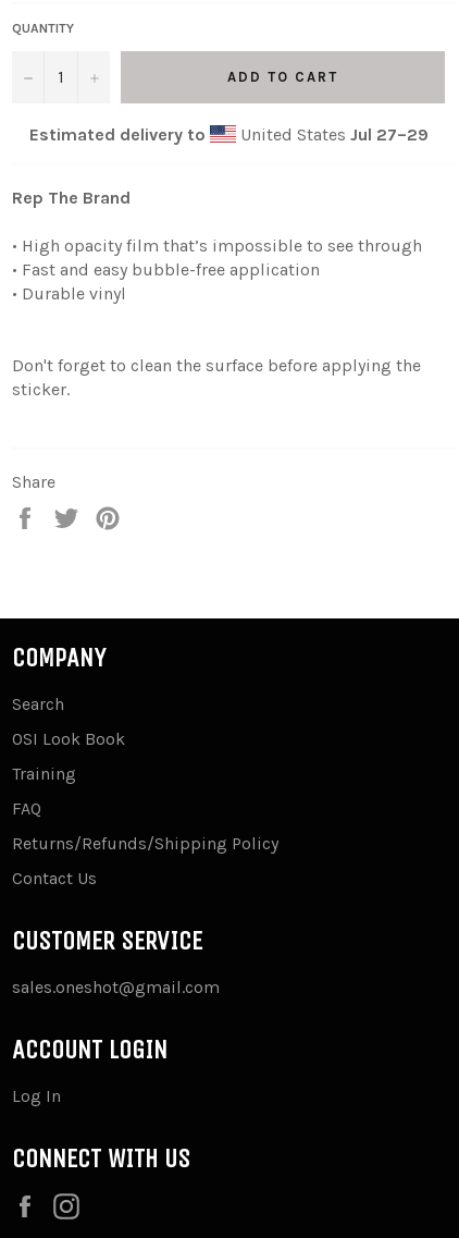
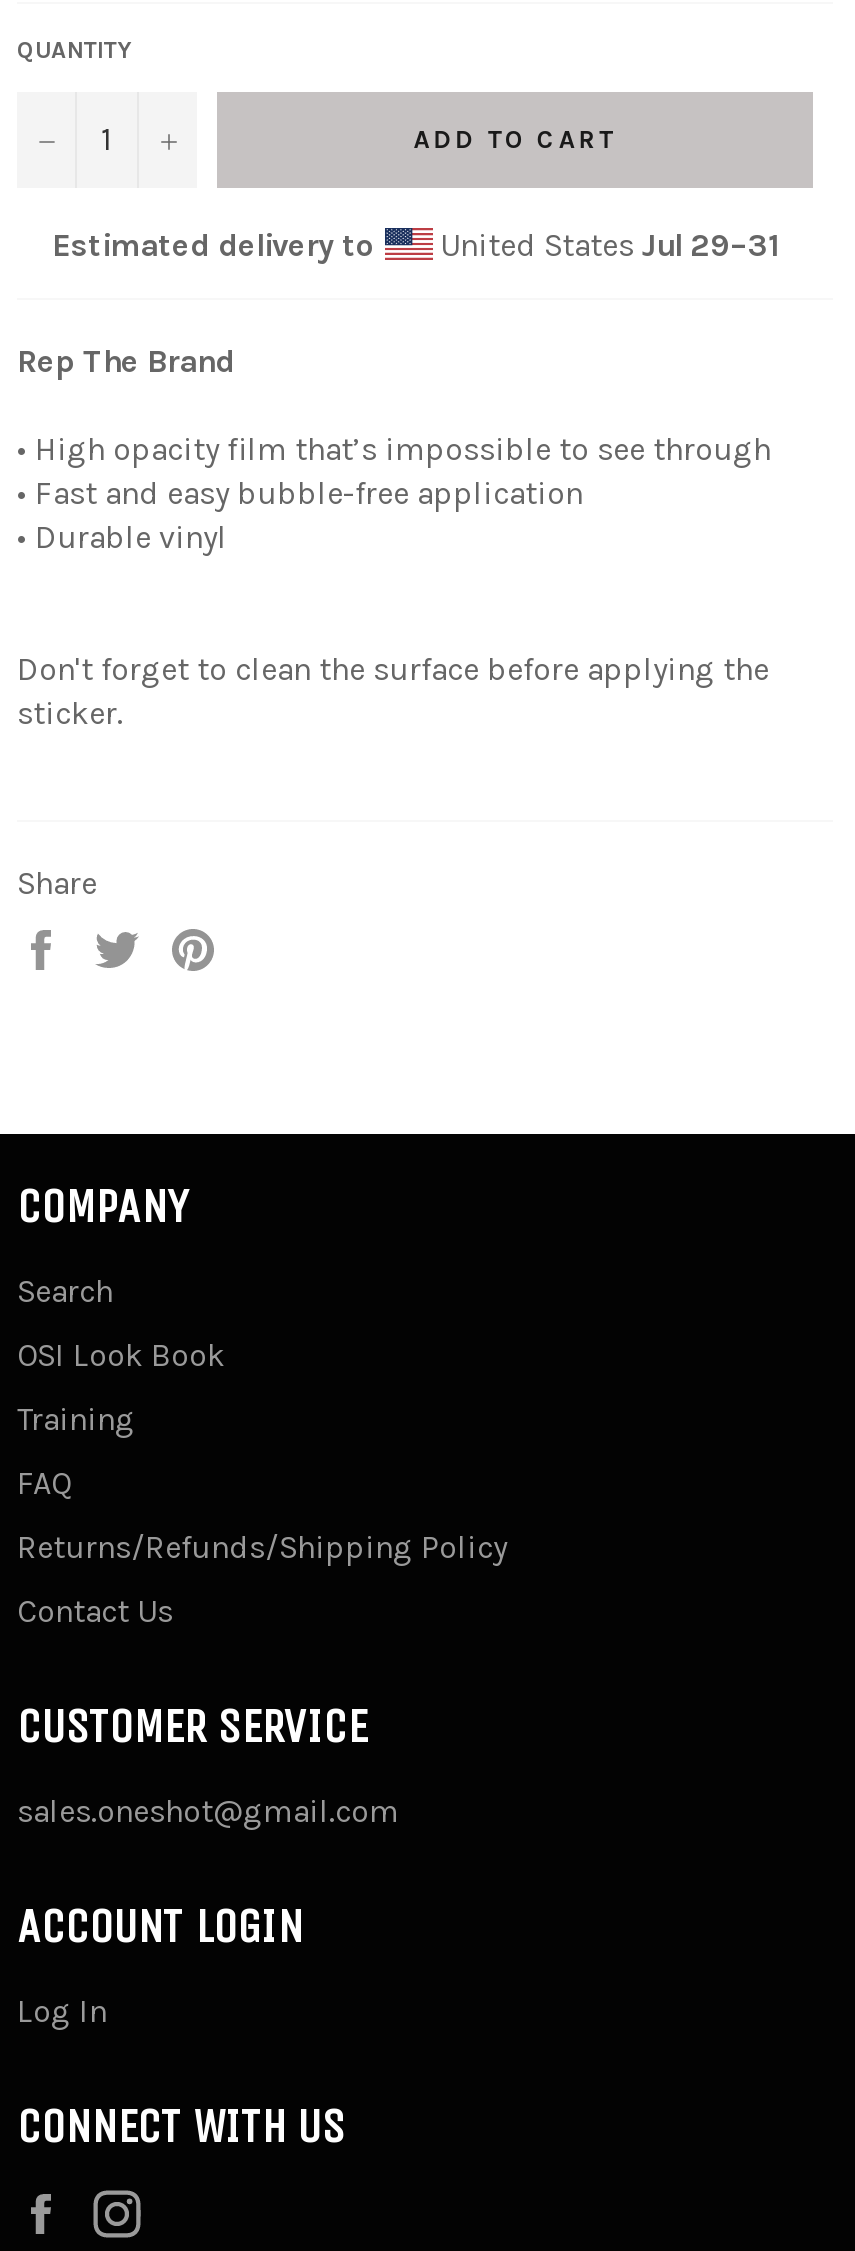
[235,124,428,144] United States Jul 27–29 -> [432,225,778,263] United States Jul 29–31

